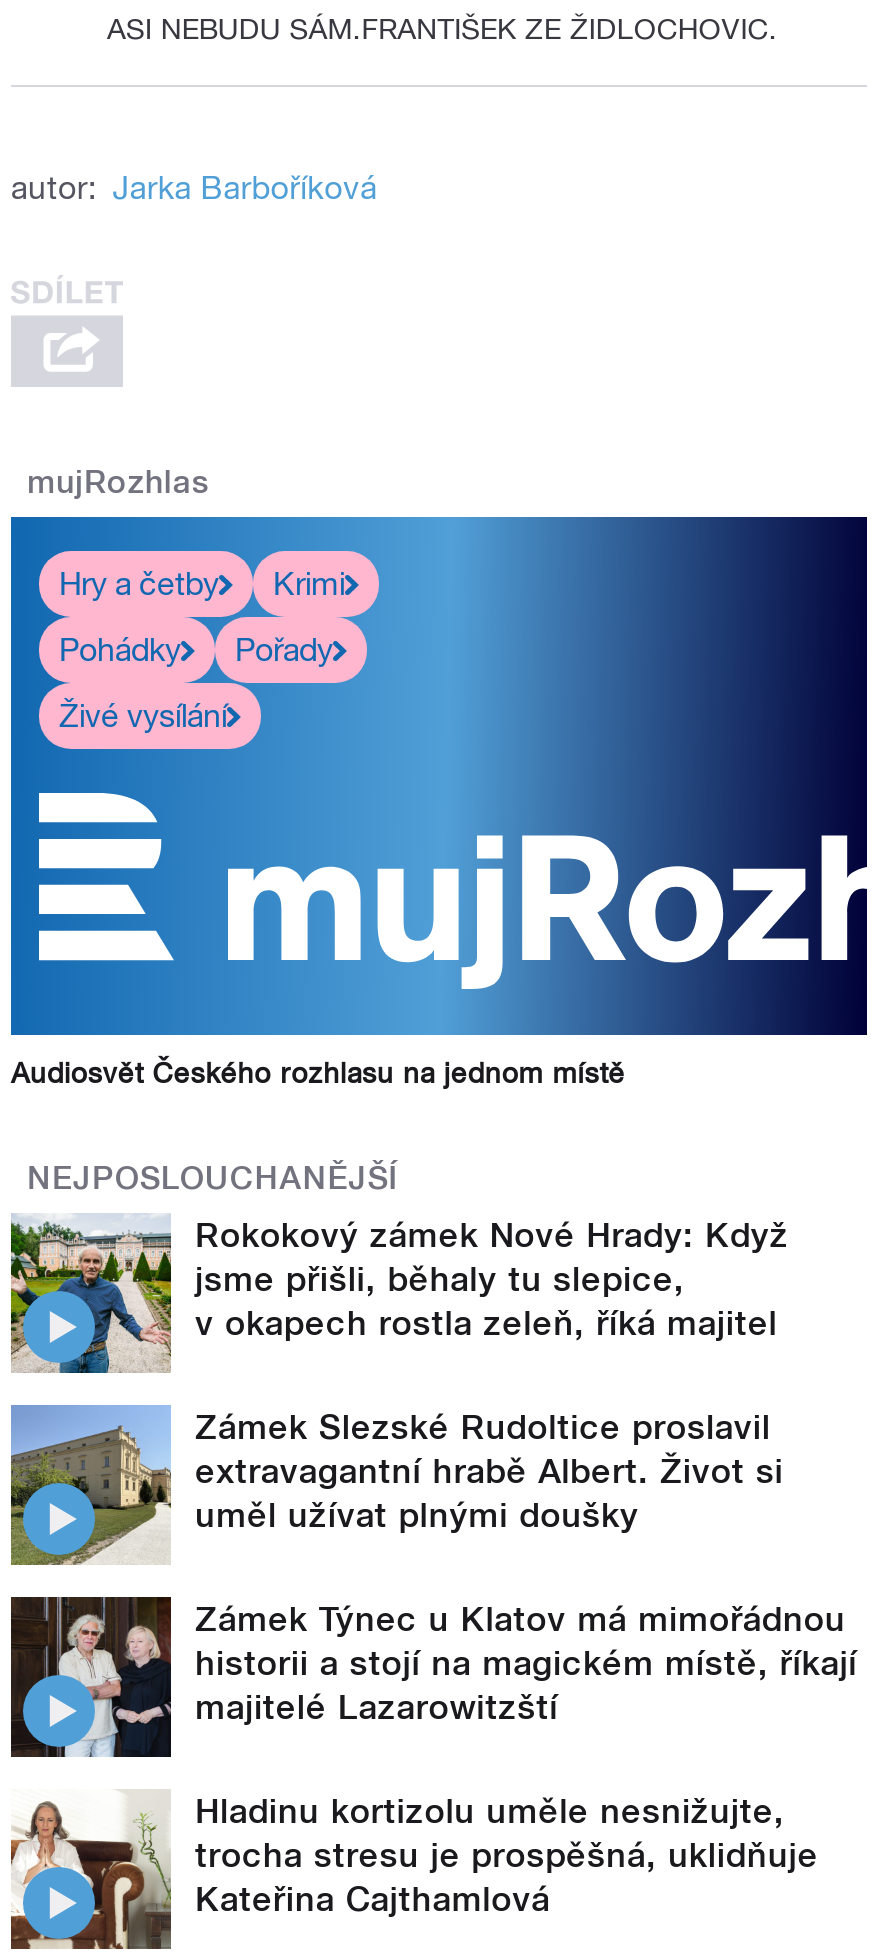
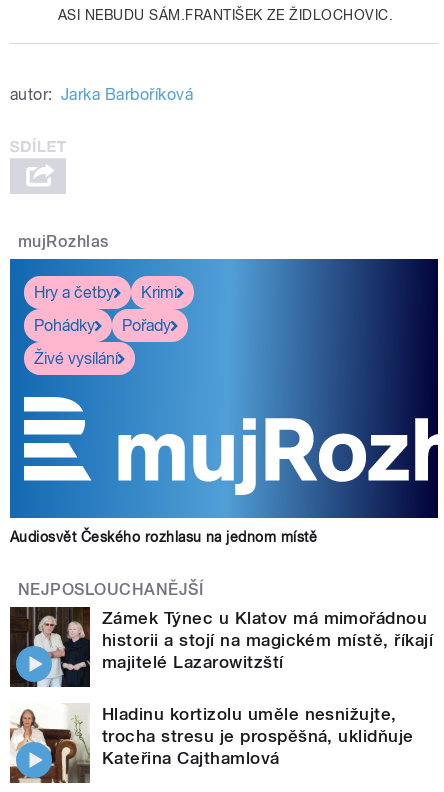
[9,1213,789,1535] [image] | Rokokový zámek Nové Hrady: Když | jsme přišli, běhaly tu slepice, | v okapech rostla zeleň, říká majitel | Zámek Slezské Rudoltice proslavil | extravagantní hrabě Albert. Život si | uměl užívat plnými doušky -> none
[9,1403,167,1565] [image] -> none

